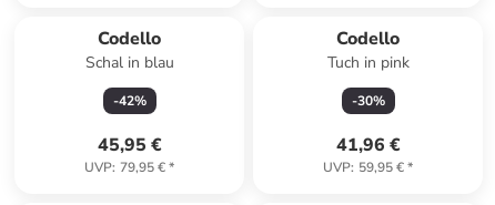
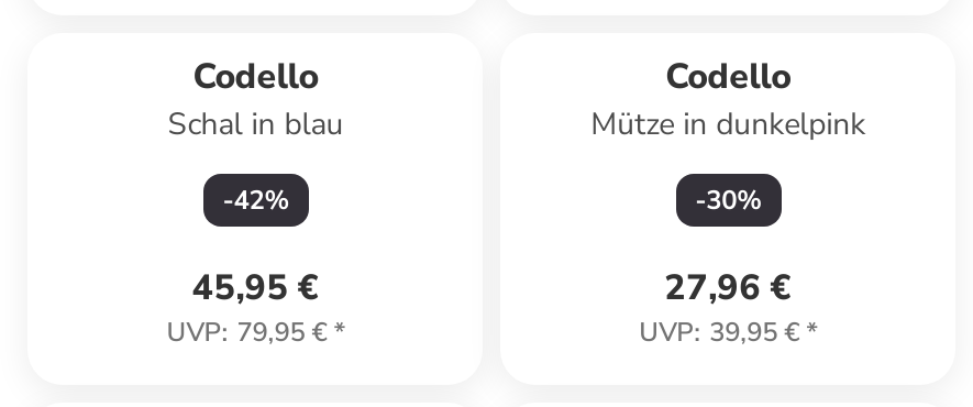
[327,52,409,73] Tuch in pink -> [591,103,865,145] Mütze in dunkelpink
[336,133,400,157] 41,96 € -> [664,264,792,312] 27,96 €
[323,158,413,176] UVP: 59,95 €* -> [639,315,817,350] UVP: 39,95 €*

